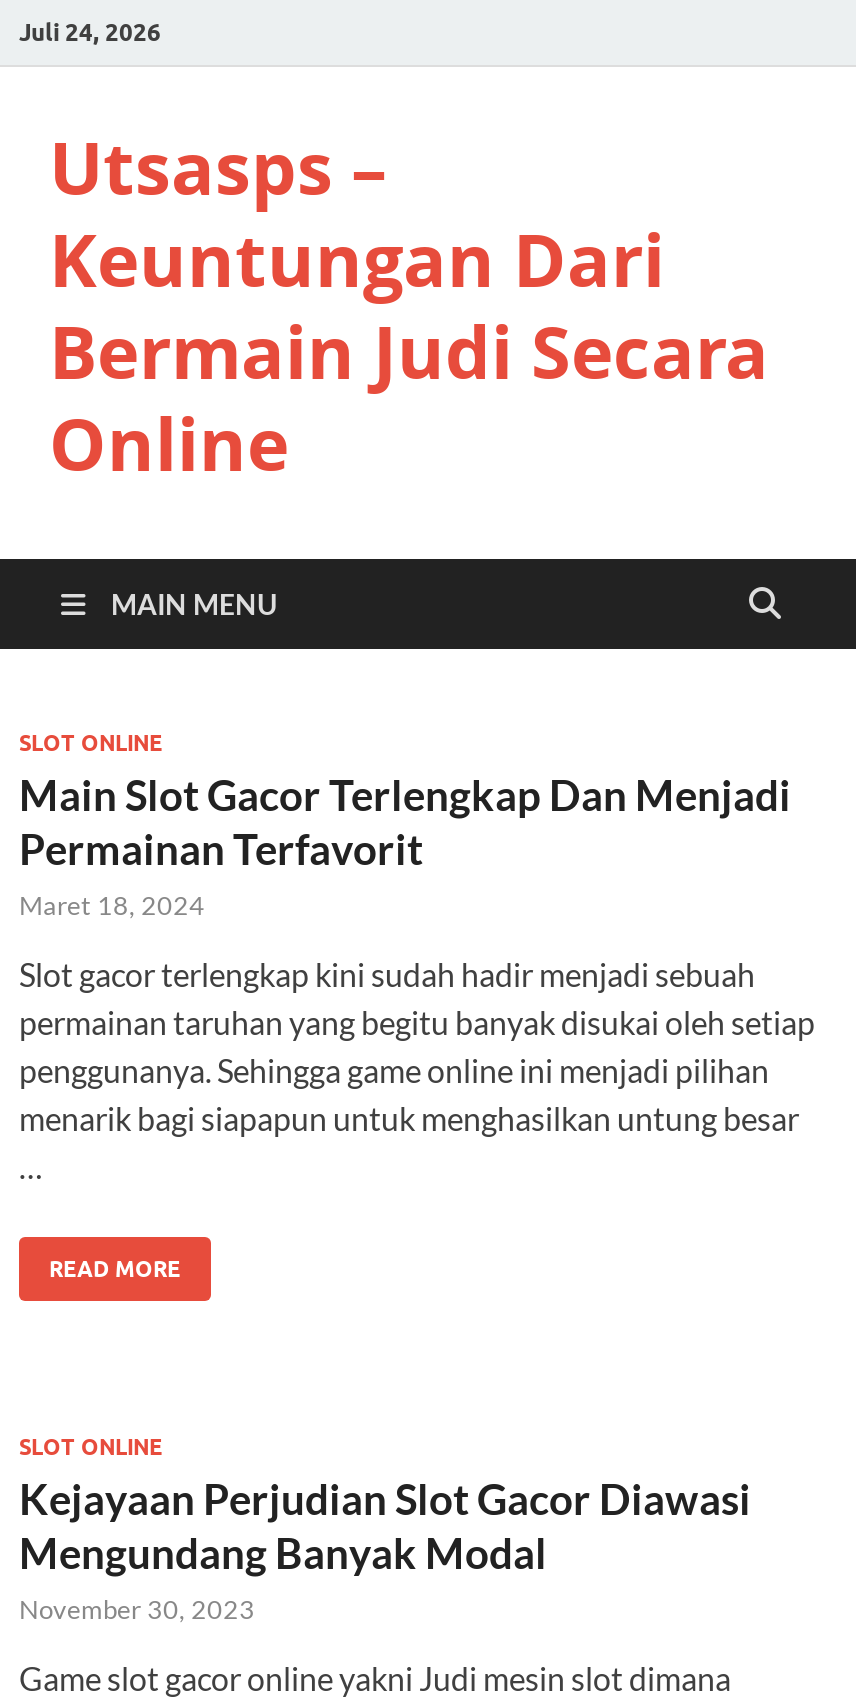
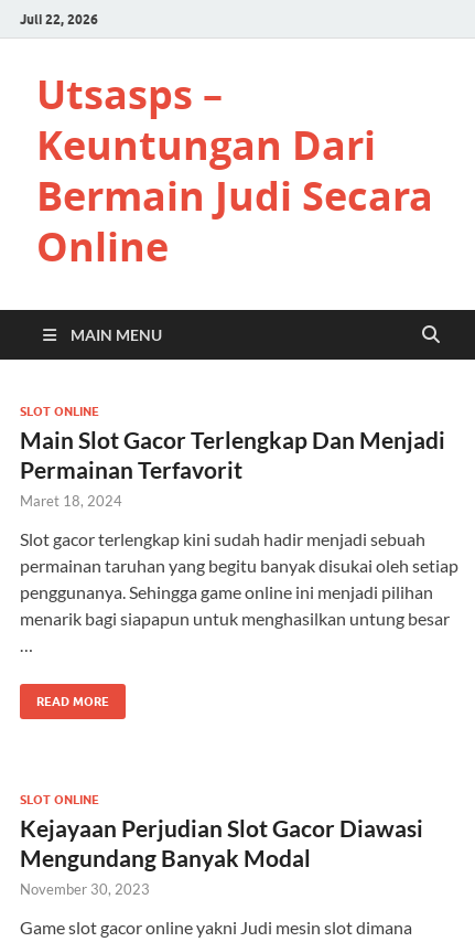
[19,16,161,46] Juli 24, 2026 -> [20,10,98,27] Juli 22, 2026

